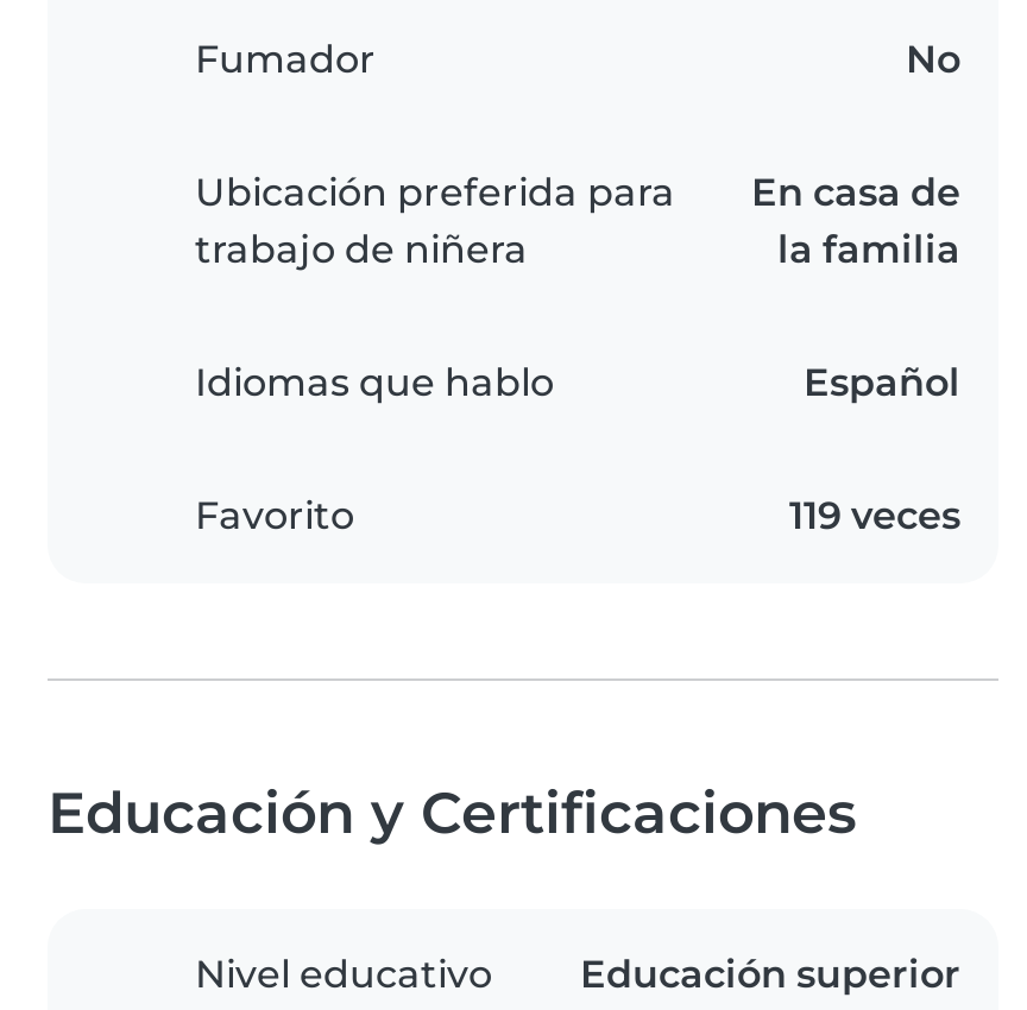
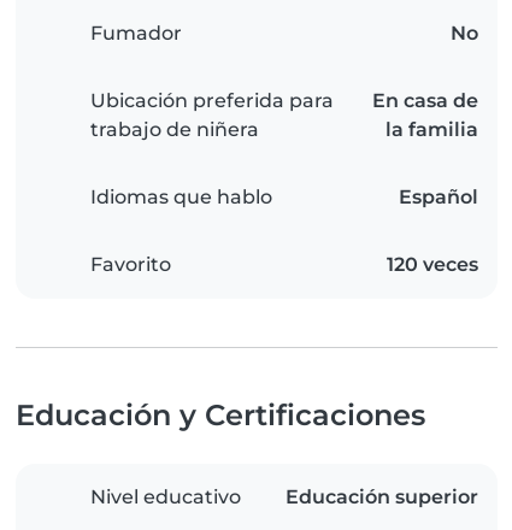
[789,493,960,538] 119 veces -> [387,253,478,276] 120 veces

